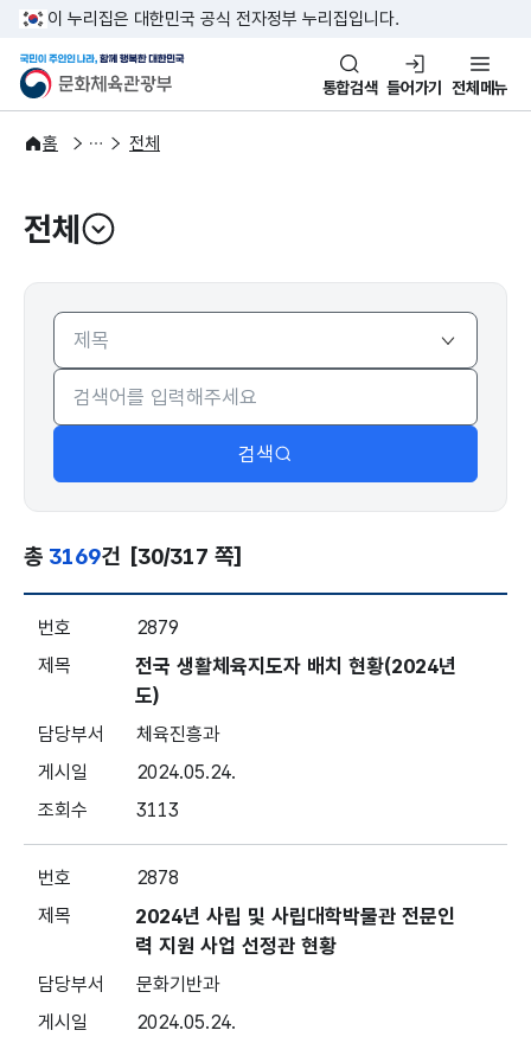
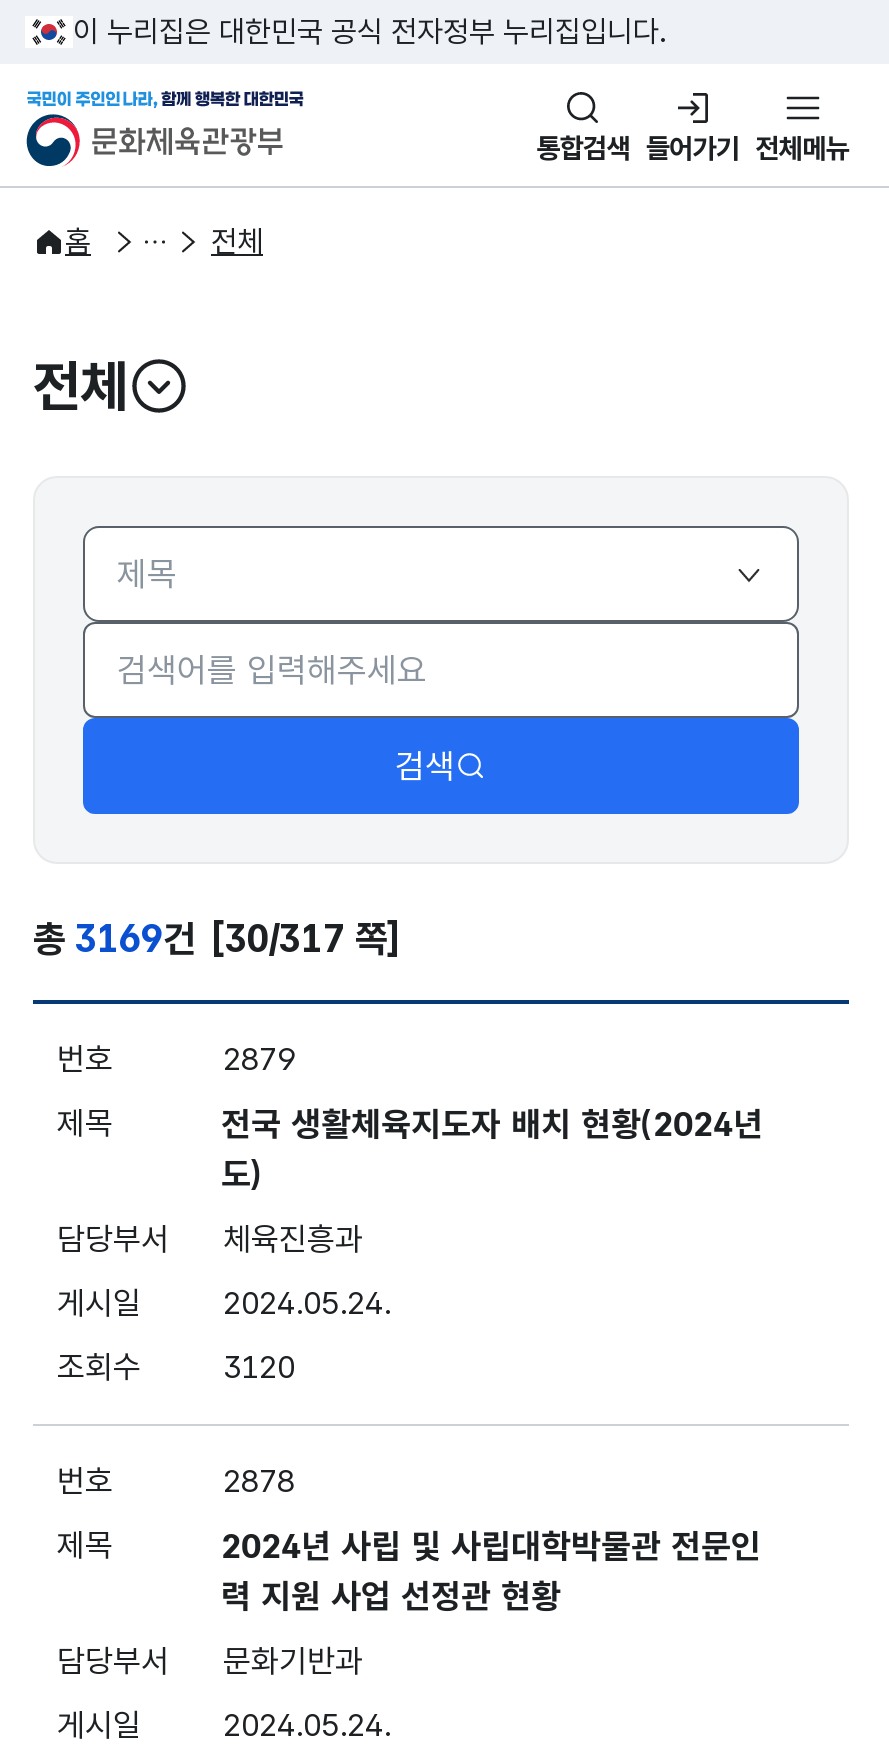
[136,799,179,821] 3113 -> [223,1348,295,1386] 3120

